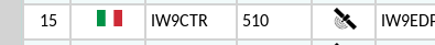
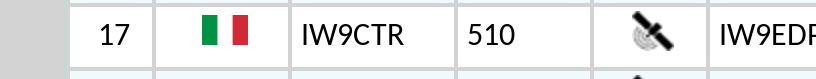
[40,13,57,31] 15 -> [98,21,130,53] 17

